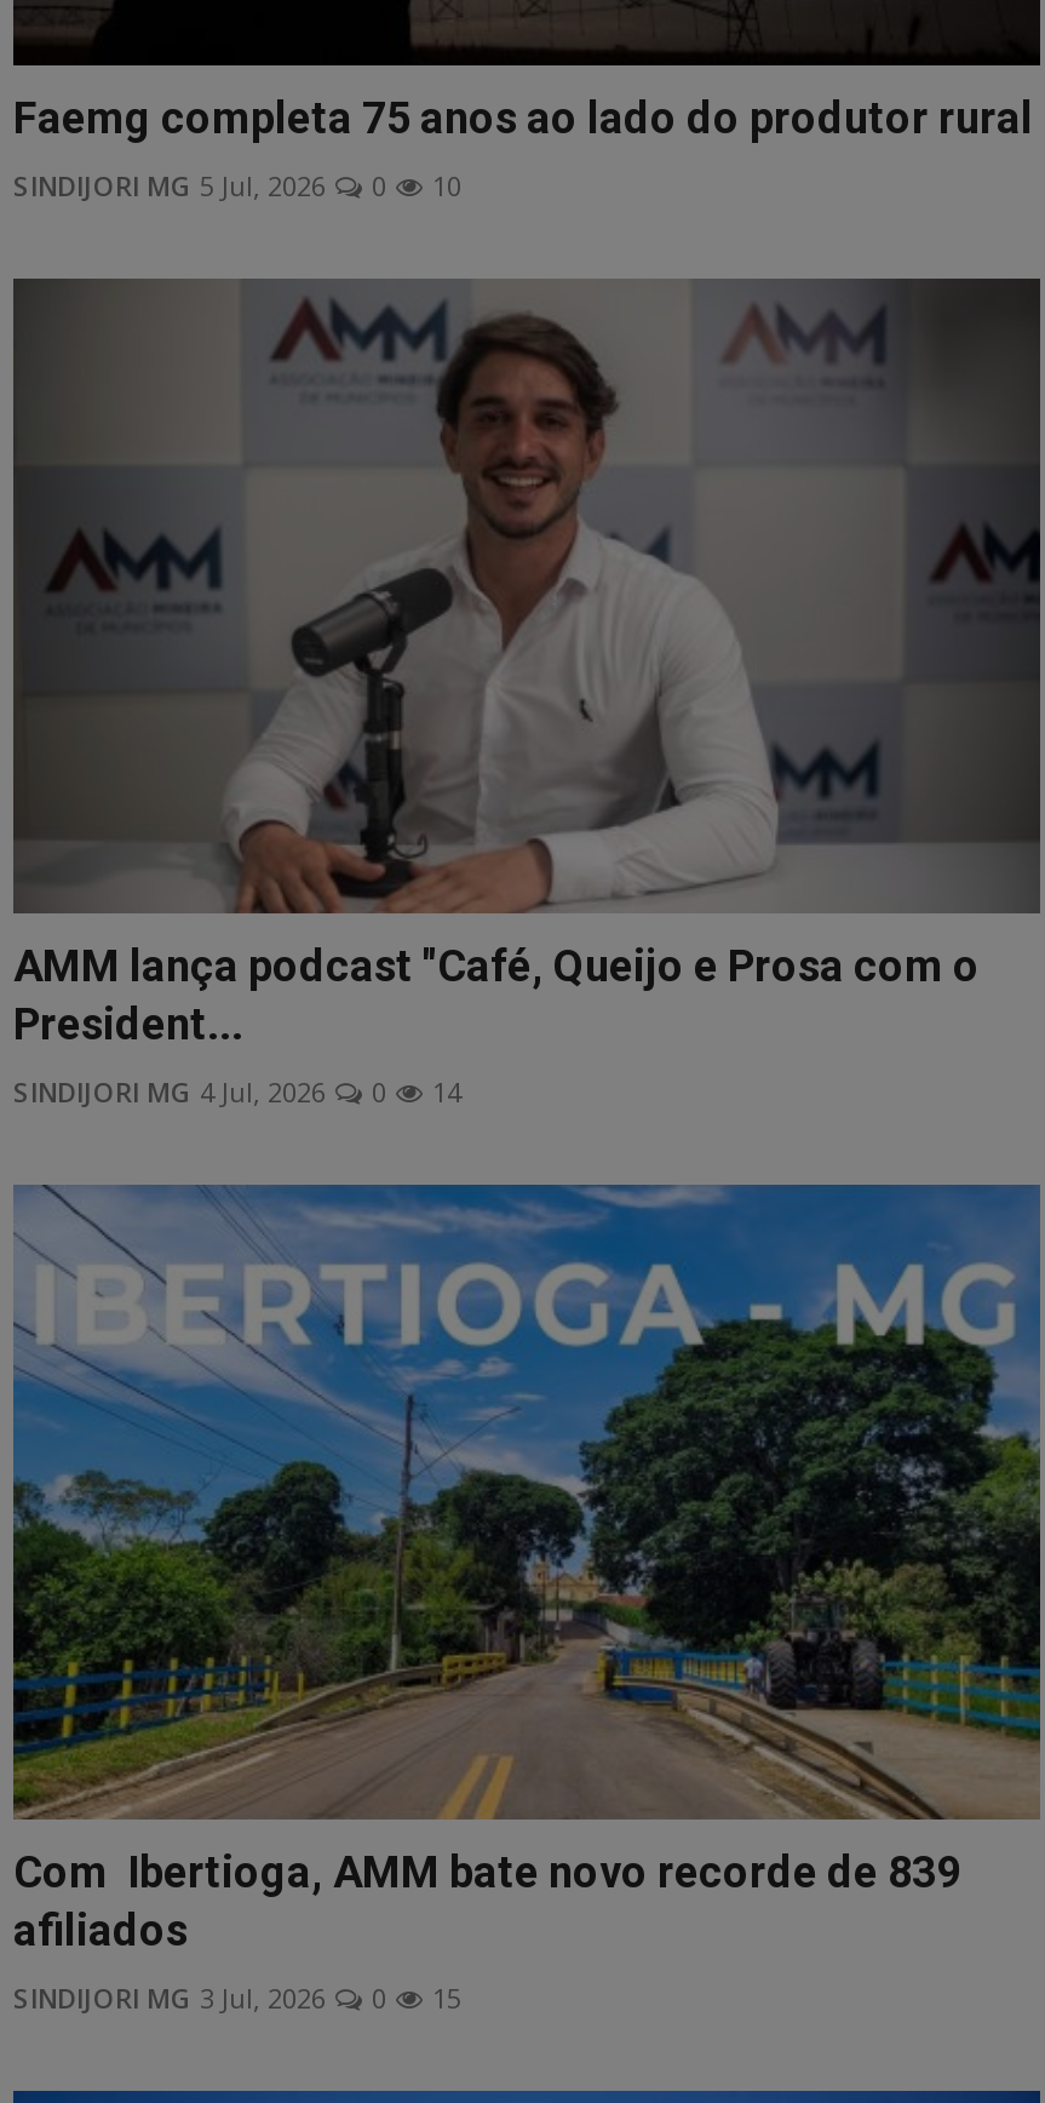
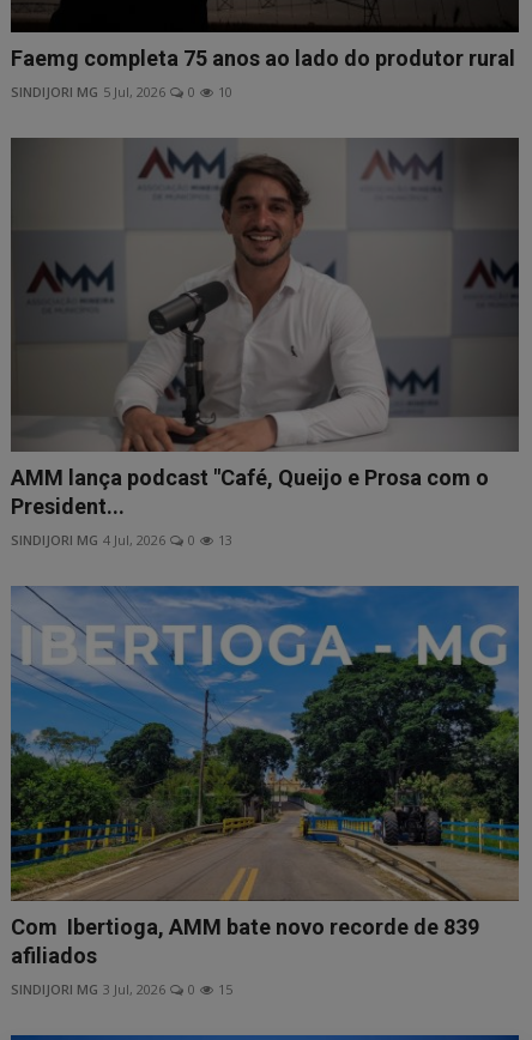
[13,1074,461,1110] SINDIJORI MG 4 Jul, 2026 0 14 -> [11,531,232,549] SINDIJORI MG 4 Jul, 2026 0 13

